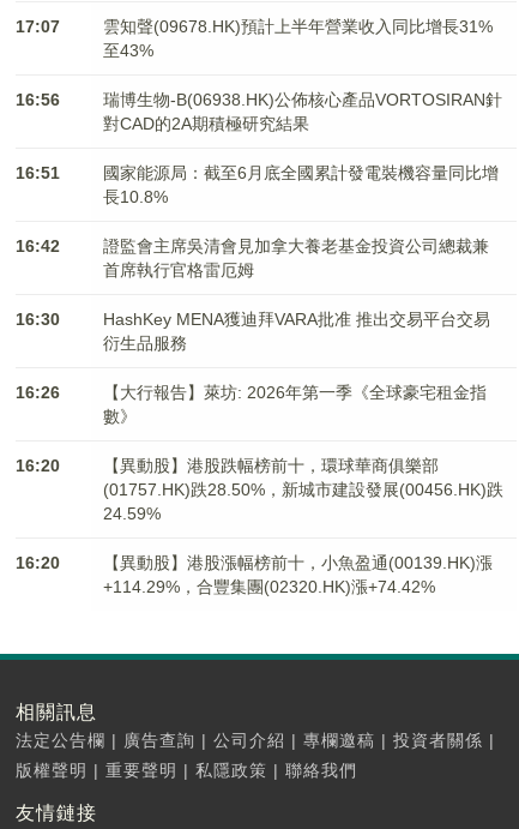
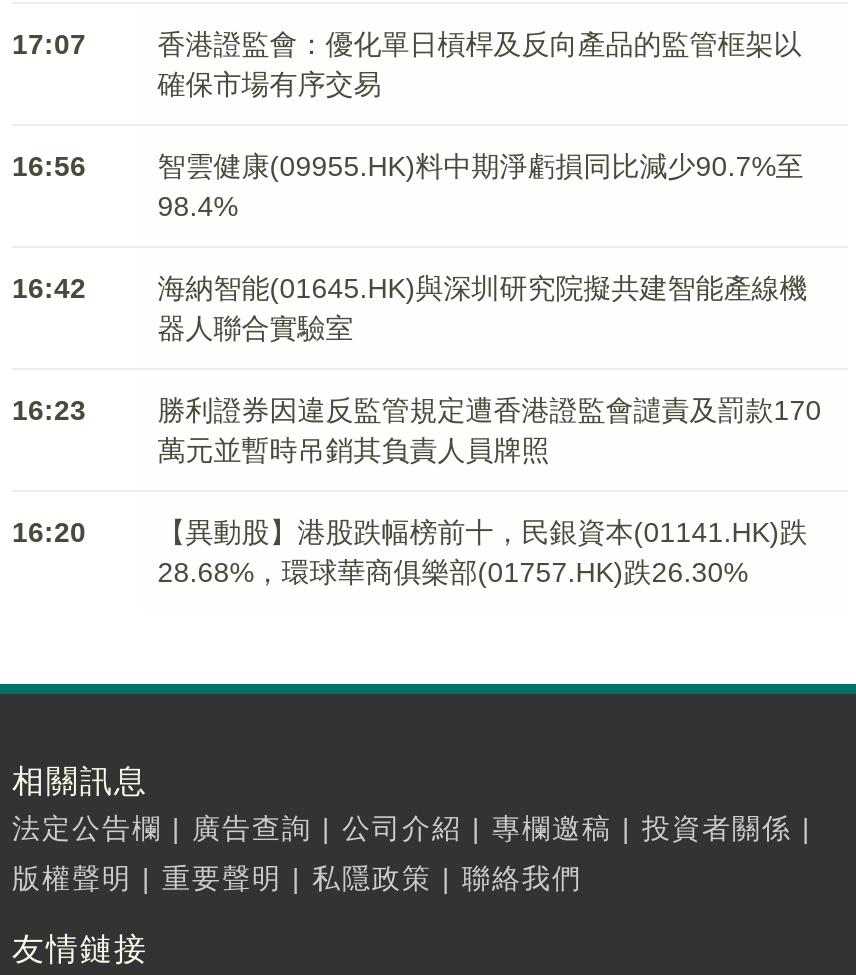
[103,17,492,60] 雲知聲(09678.HK)預計上半年營業收入同比增長31% | 至43% -> [157,28,801,100] 香港證監會：優化單日槓桿及反向產品的監管框架以 | 確保市場有序交易
[16,90,502,206] 瑞博生物-B(06938.HK)公佈核心產品VORTOSIRAN針 | 對CAD的2A期積極研究結果 | 16:51 | 國家能源局：截至6月底全國累計發電裝機容量同比增 | 長10.8% -> [157,150,803,222] 智雲健康(09955.HK)料中期淨虧損同比減少90.7%至 | 98.4%
[16,236,490,426] 證監會主席吳清會見加拿大養老基金投資公司總裁兼 | 首席執行官格雷厄姆 | 16:30 | HashKey MENA獲迪拜VARA批准 推出交易平台交易 | 衍生品服務 | 16:26 | 【大行報告】萊坊: 2026年第一季《全球豪宅租金指 | 數》 -> [12,272,821,466] 海納智能(01645.HK)與深圳研究院擬共建智能產線機 | 器人聯合實驗室 | 16:23 | 勝利證券因違反監管規定遭香港證監會譴責及罰款170 | 萬元並暫時吊銷其負責人員牌照
[16,456,503,596] 【異動股】港股跌幅榜前十，環球華商俱樂部 | (01757.HK)跌28.50%，新城市建設發展(00456.HK)跌 | 24.59% | 16:20 | 【異動股】港股漲幅榜前十，小魚盈通(00139.HK)漲 | +114.29%，合豐集團(02320.HK)漲+74.42% -> [157,516,807,588] 【異動股】港股跌幅榜前十，民銀資本(01141.HK)跌 | 28.68%，環球華商俱樂部(01757.HK)跌26.30%

